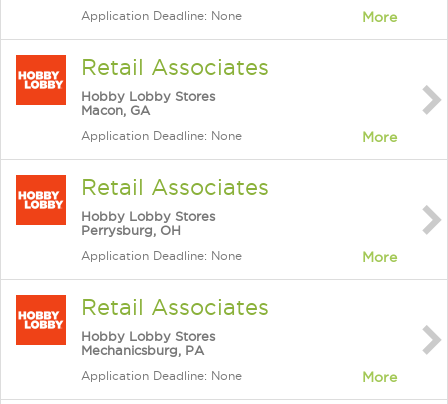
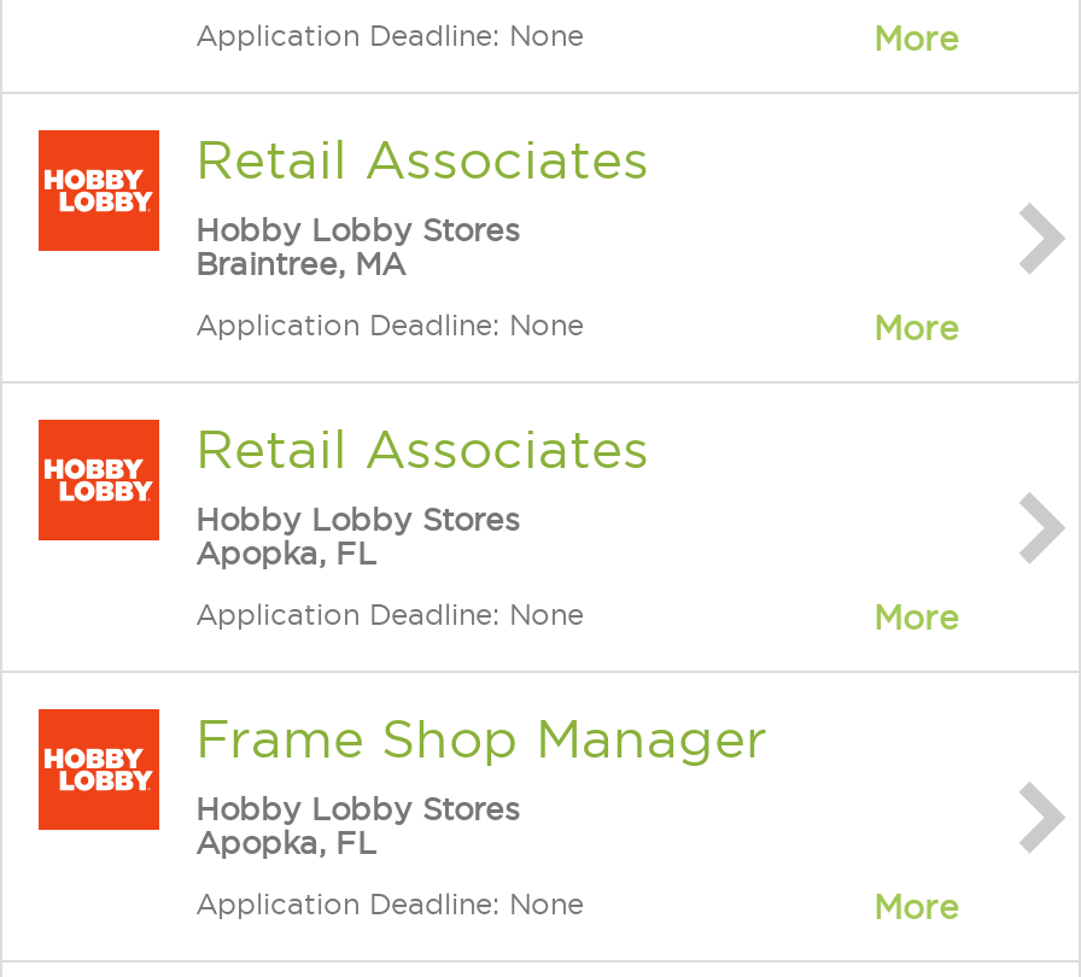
[81,103,150,117] Macon, GA -> [195,246,405,280] Braintree, MA
[81,223,181,237] Perrysburg, OH -> [195,536,376,569] Apopka, FL
[81,295,269,319] Retail Associates -> [195,709,767,767] Frame Shop Manager
[81,343,204,357] Mechanicsburg, PA -> [195,825,376,859] Apopka, FL

